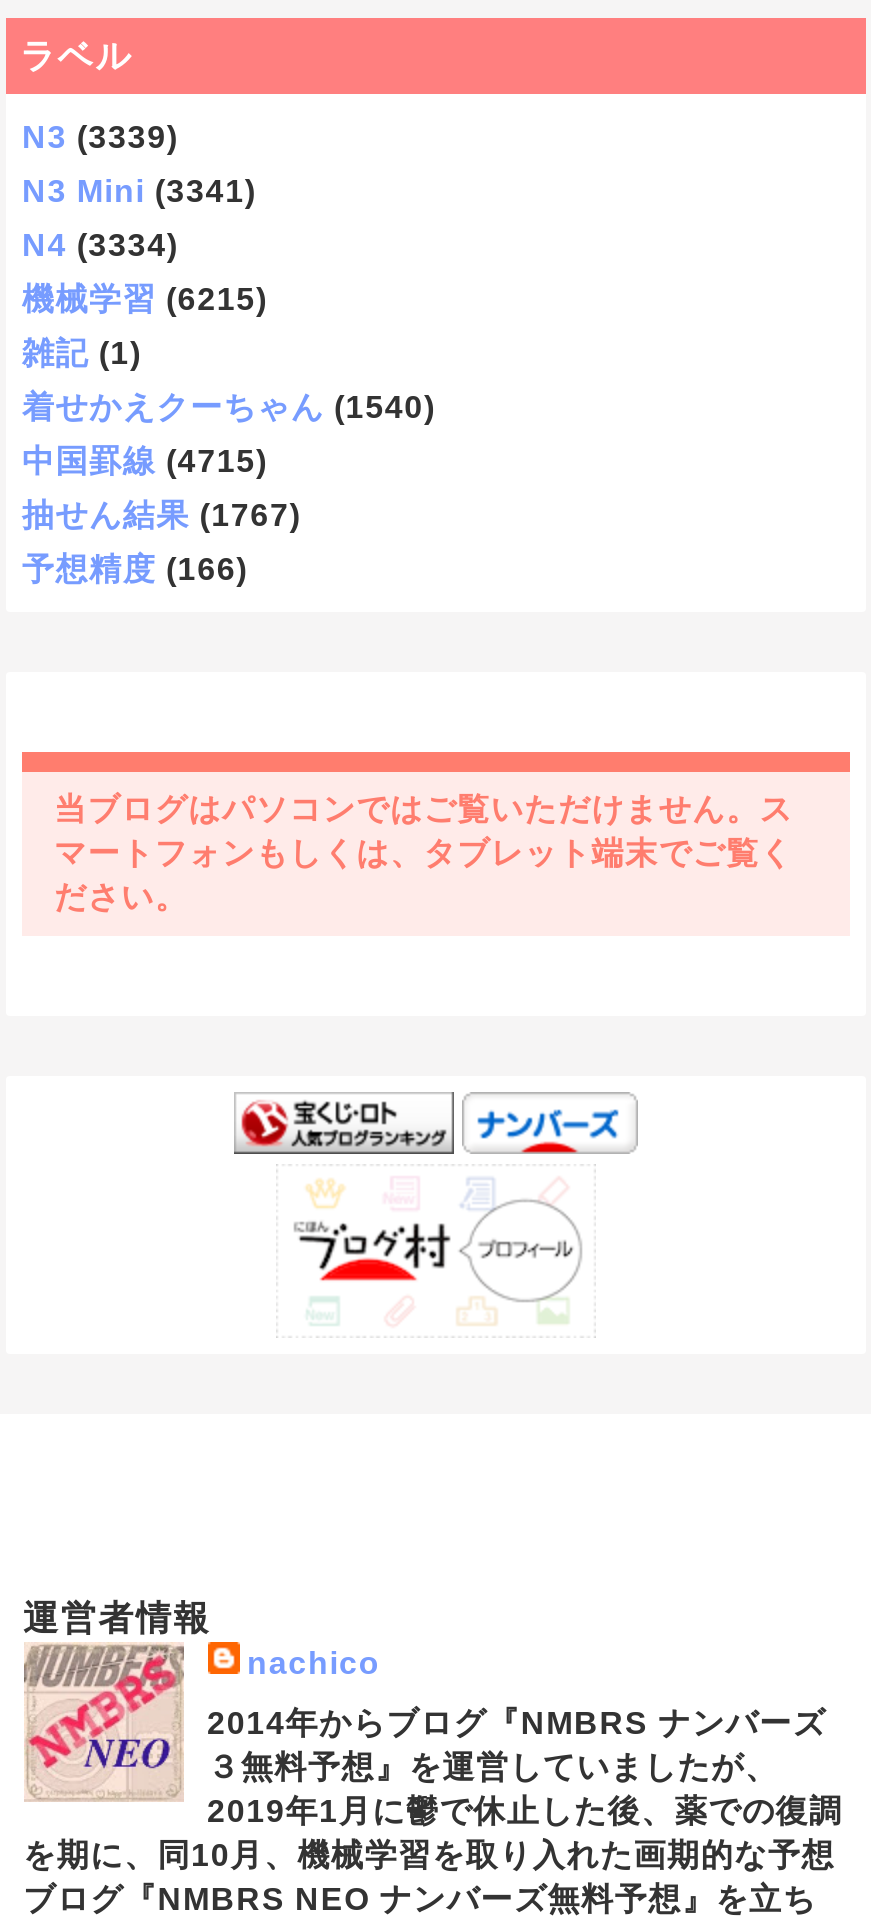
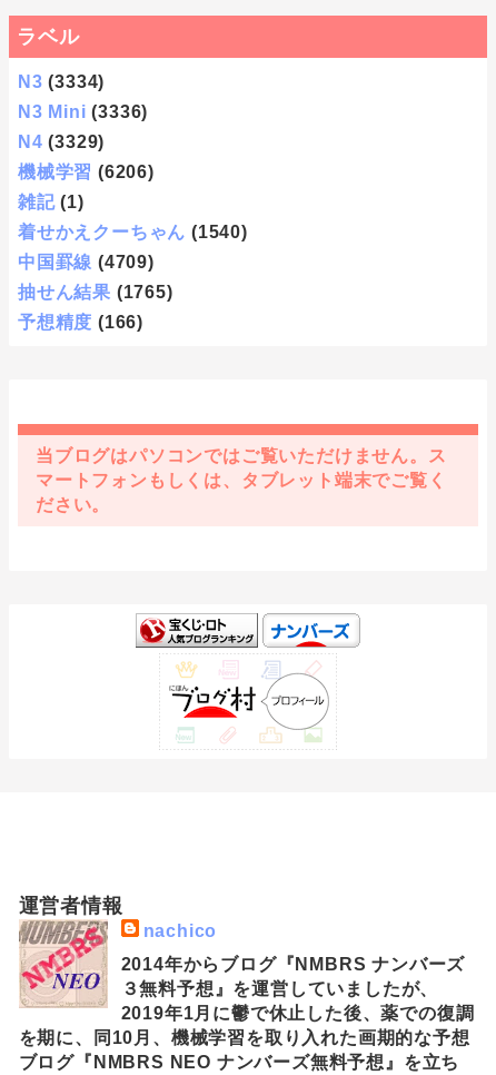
[22,120,178,154] N3 (3339) -> [18,72,105,91] N3 (3334)
[22,174,256,208] N3 Mini (3341) -> [18,102,148,121] N3 Mini (3336)
[22,228,178,262] N4 (3334) -> [18,132,105,151] N4 (3329)
[22,282,268,316] 機械学習 (6215) -> [18,162,154,181] 機械学習 (6206)
[22,444,268,478] 中国罫線 (4715) -> [18,253,154,272] 中国罫線 (4709)
[22,498,301,532] 抽せん結果 (1767) -> [18,283,173,302] 抽せん結果 (1765)

